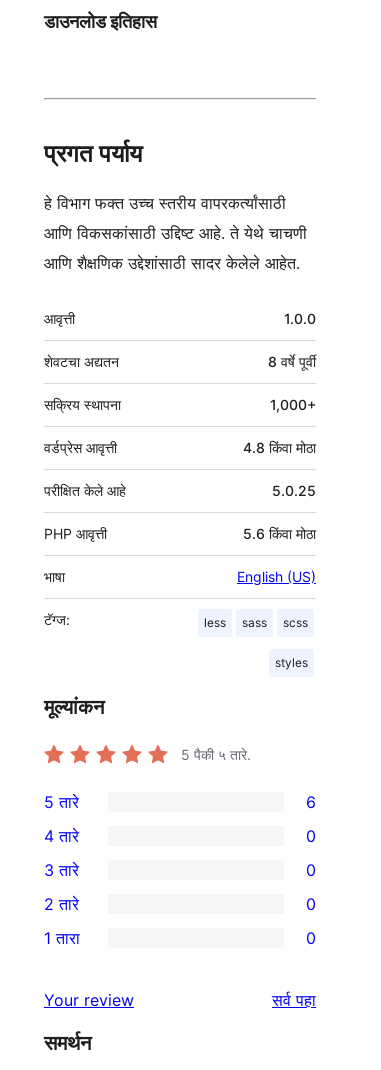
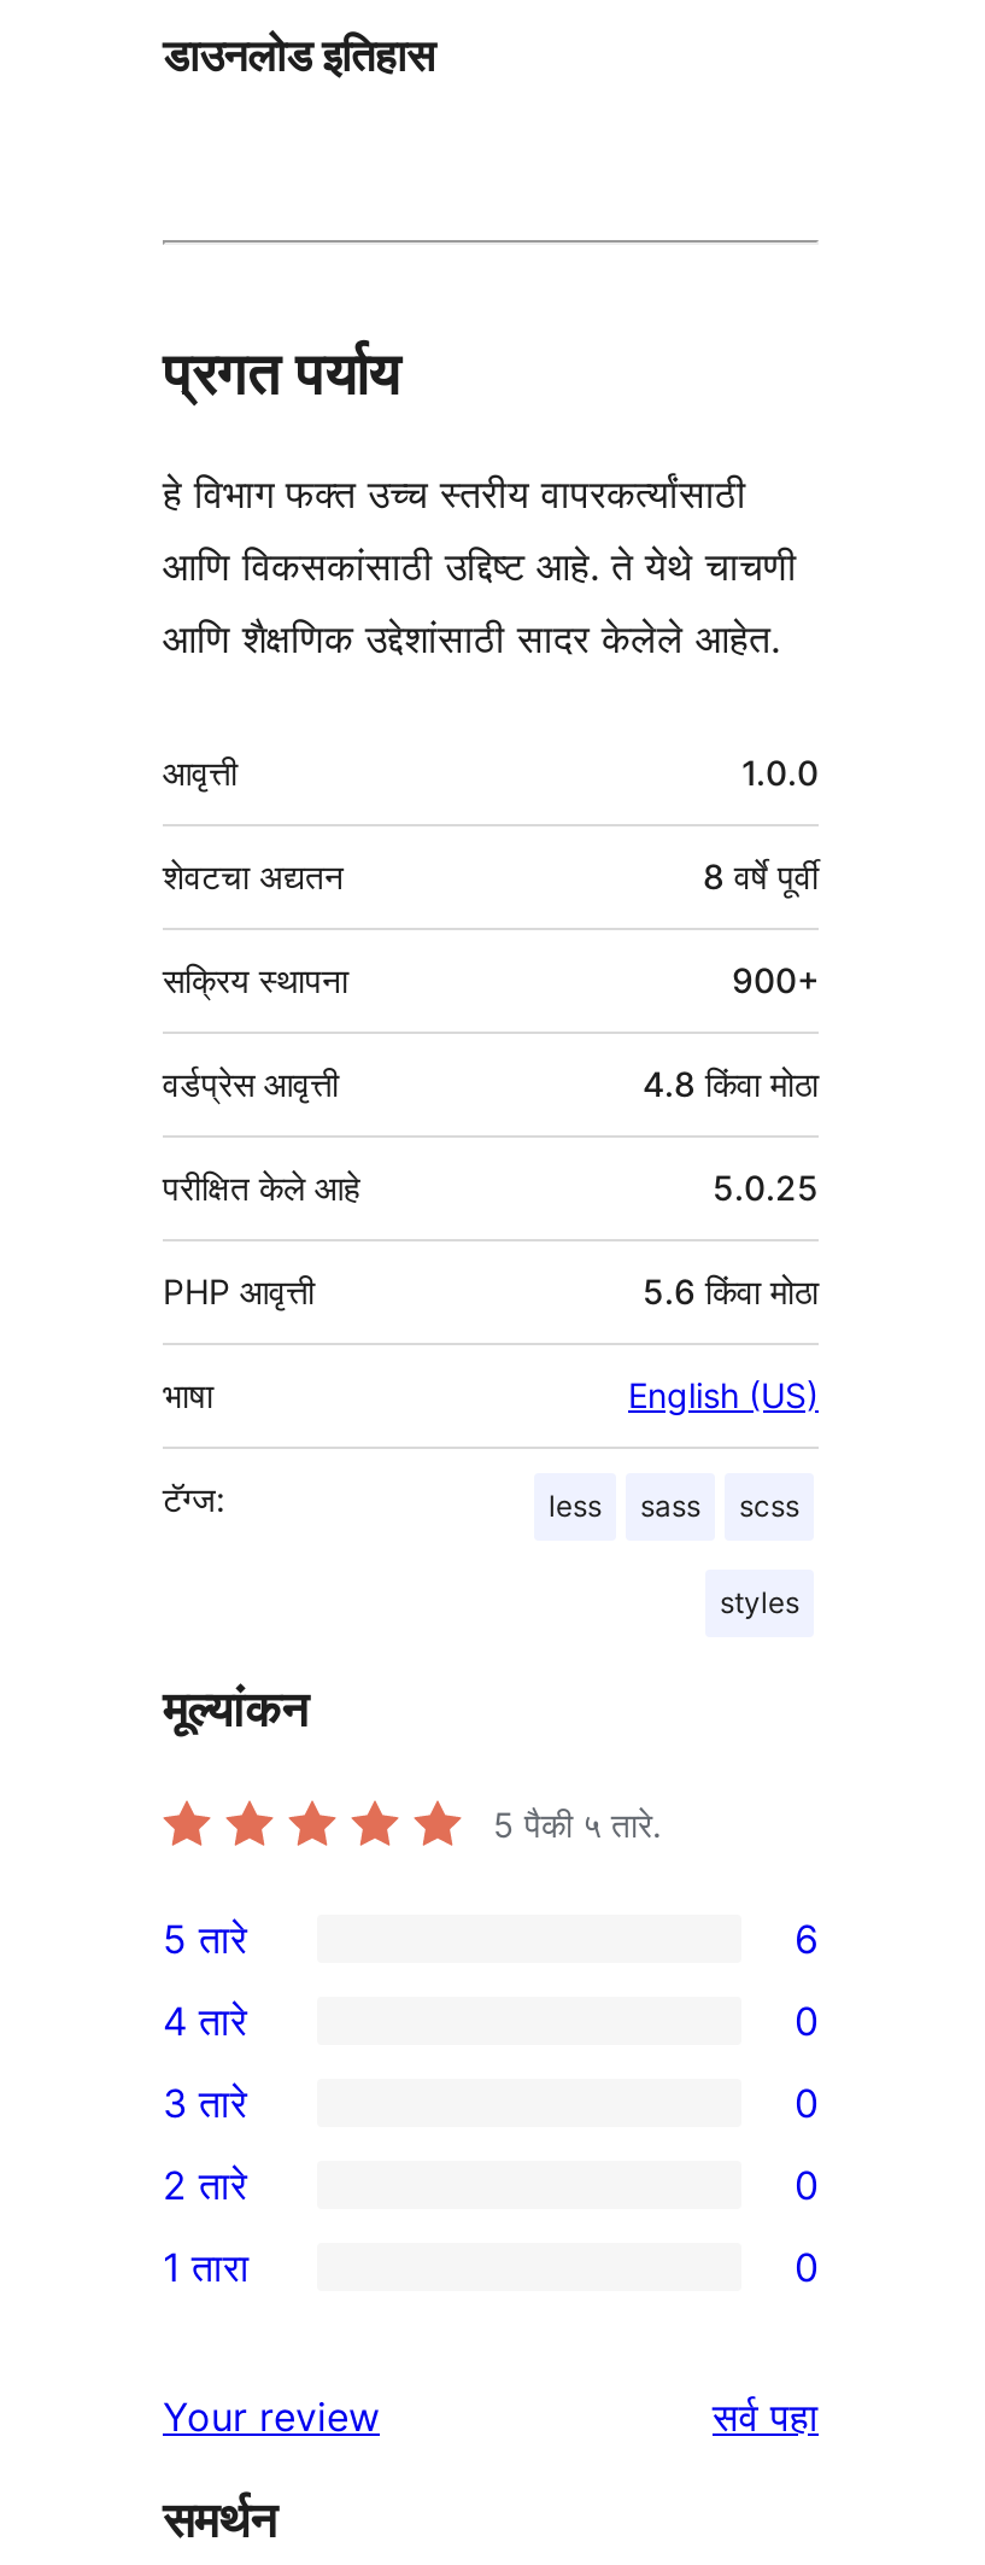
[270,396,316,413] 1,000+ -> [732,958,819,999] 900+

